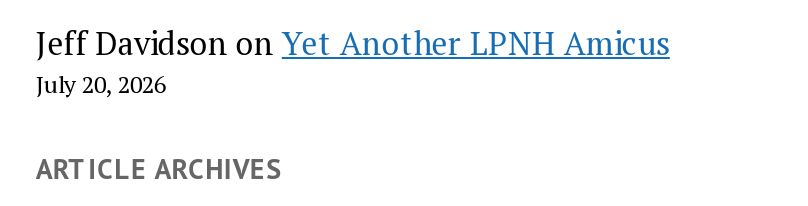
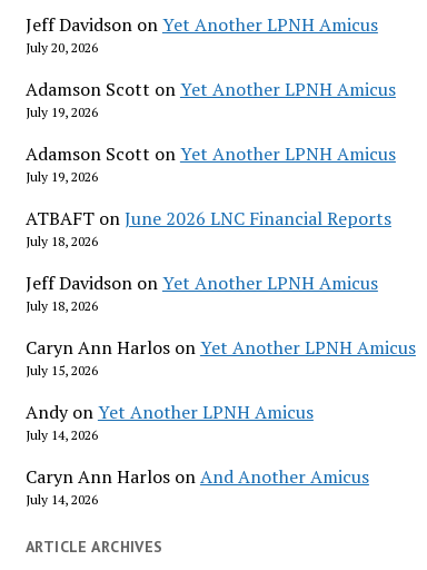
none -> [25,77,416,508] Adamson Scott on Yet Another LPNH Amicus | July 19, 2026 | Adamson Scott on Yet Another LPNH Amicus | July 19, 2026 | ATBAFT on June 2026 LNC Financial Reports | July 18, 2026 | Jeff Davidson on Yet Another LPNH Amicus | July 18, 2026 | Caryn Ann Harlos on Yet Another LPNH Amicus | July 15, 2026 | Andy on Yet Another LPNH Amicus | July 14, 2026 | Caryn Ann Harlos on And Another Amicus | July 14, 2026

